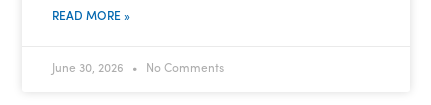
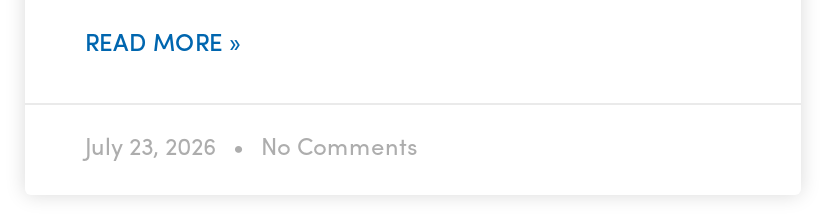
[52,63,224,75] June 30, 2026 No Comments -> [85,136,417,160] July 23, 2026 No Comments

